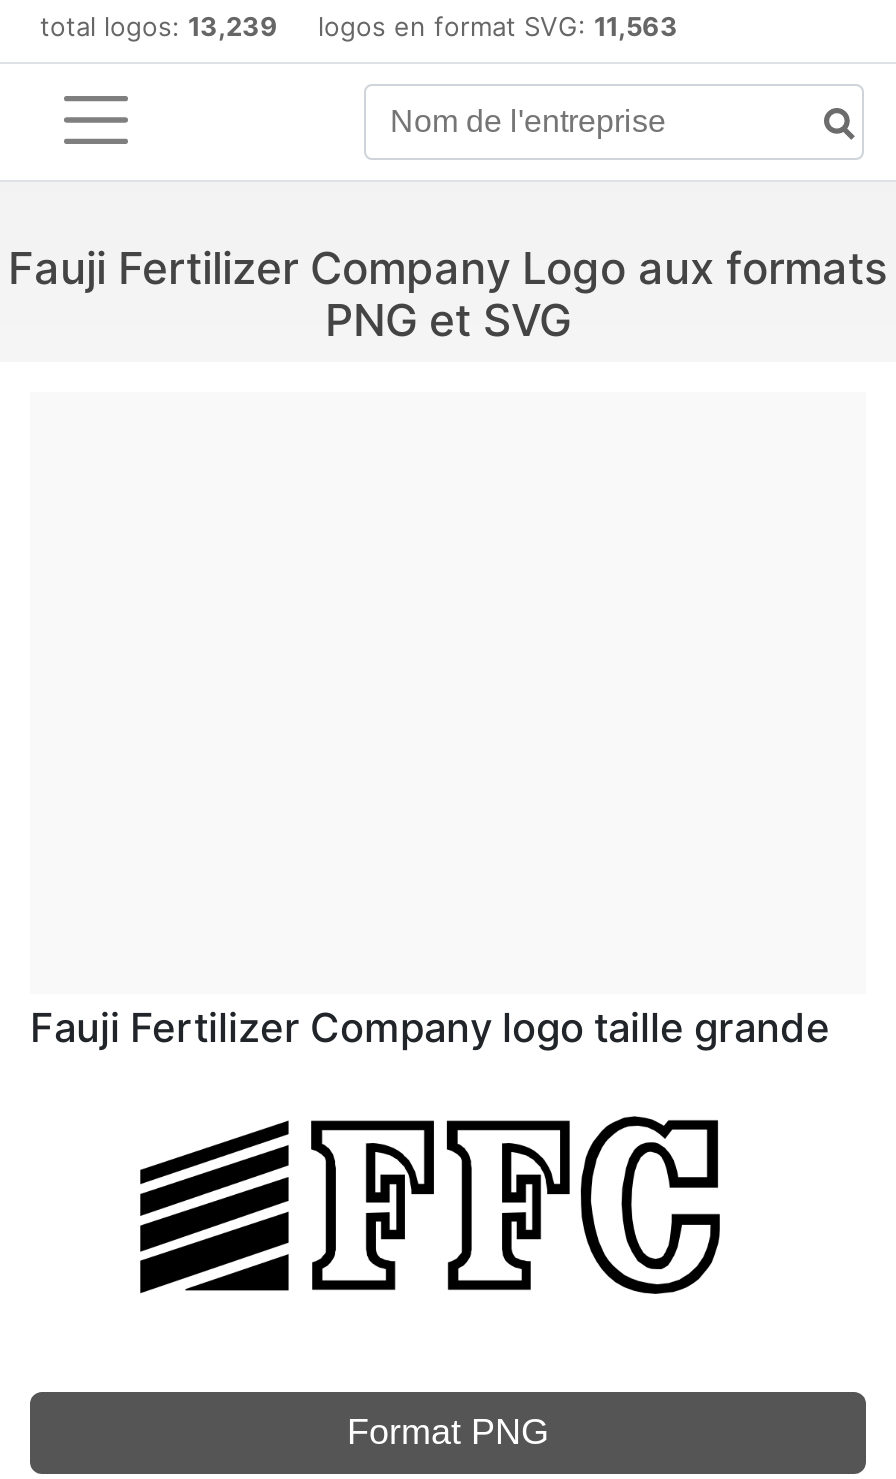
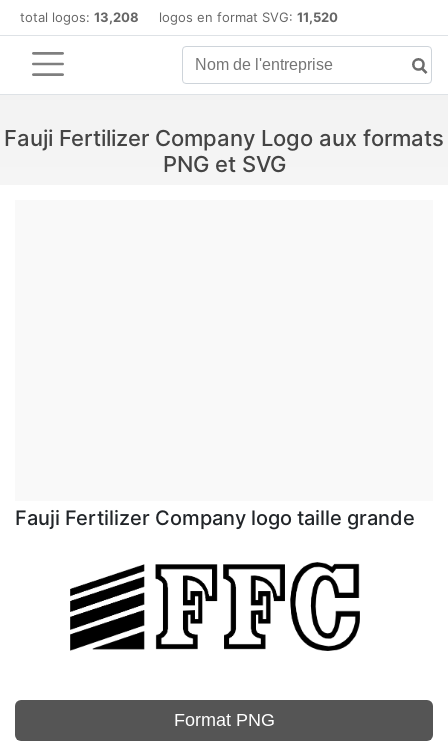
[40,10,678,42] total logos: 13,239 logos en format SVG: 11,563 -> [20,9,338,25] total logos: 13,208 logos en format SVG: 11,520

